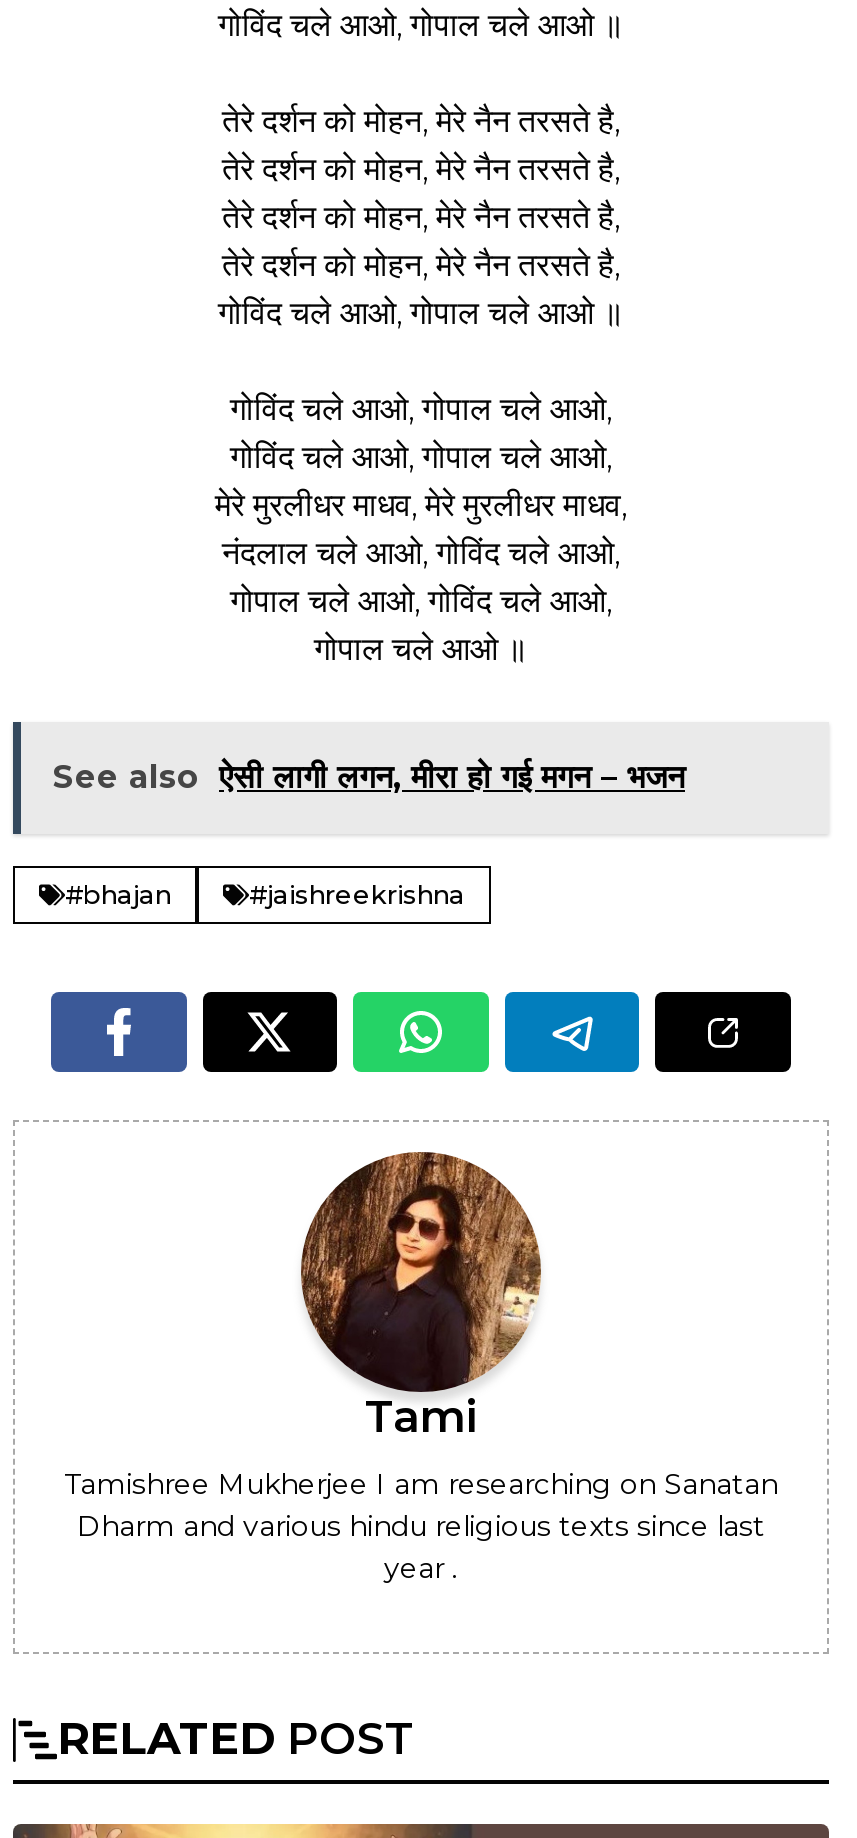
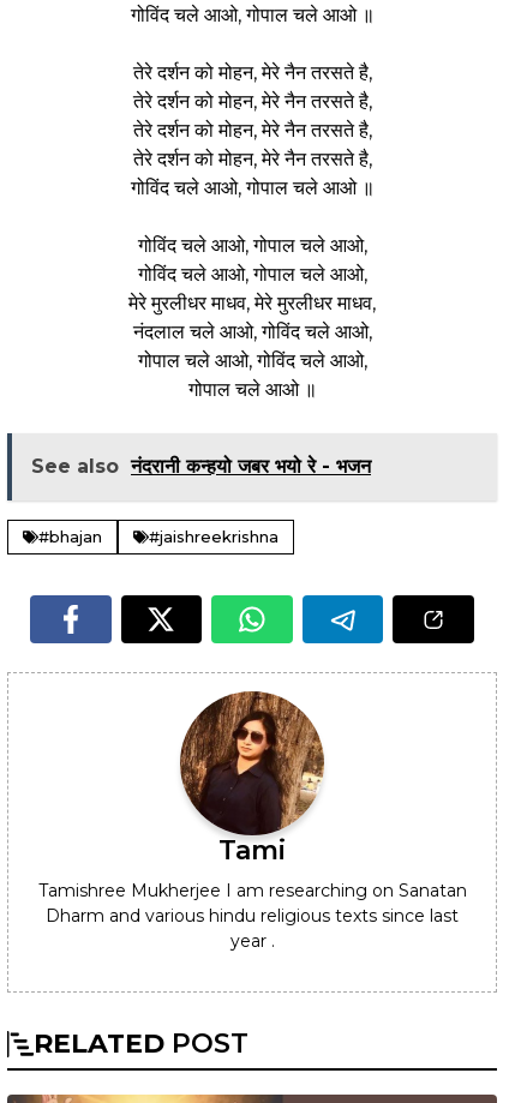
[53,758,685,796] See also ऐसी लागी लगन, मीरा हो गई मगन – भजन -> [31,455,371,478] See also नंदरानी कन्हयो जबर भयो रे - भजन

